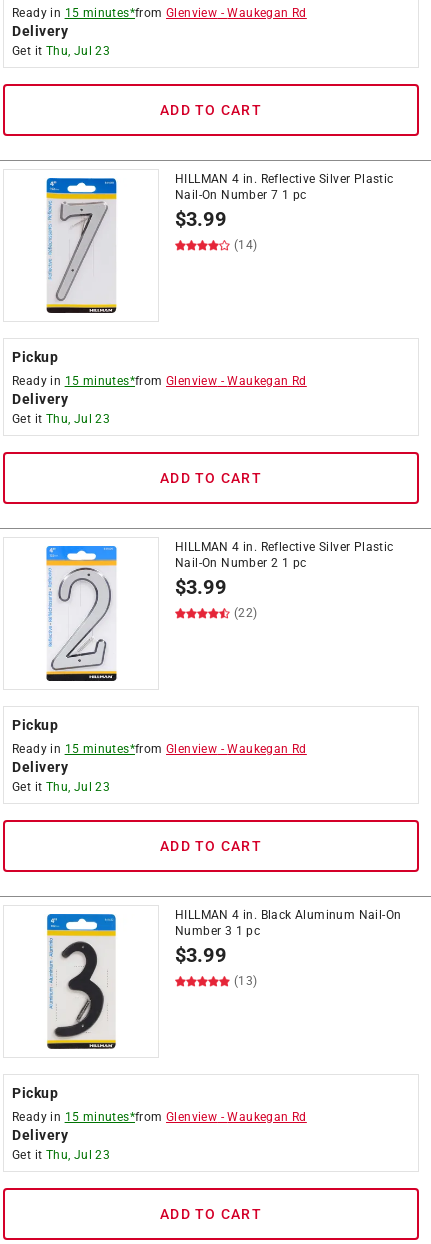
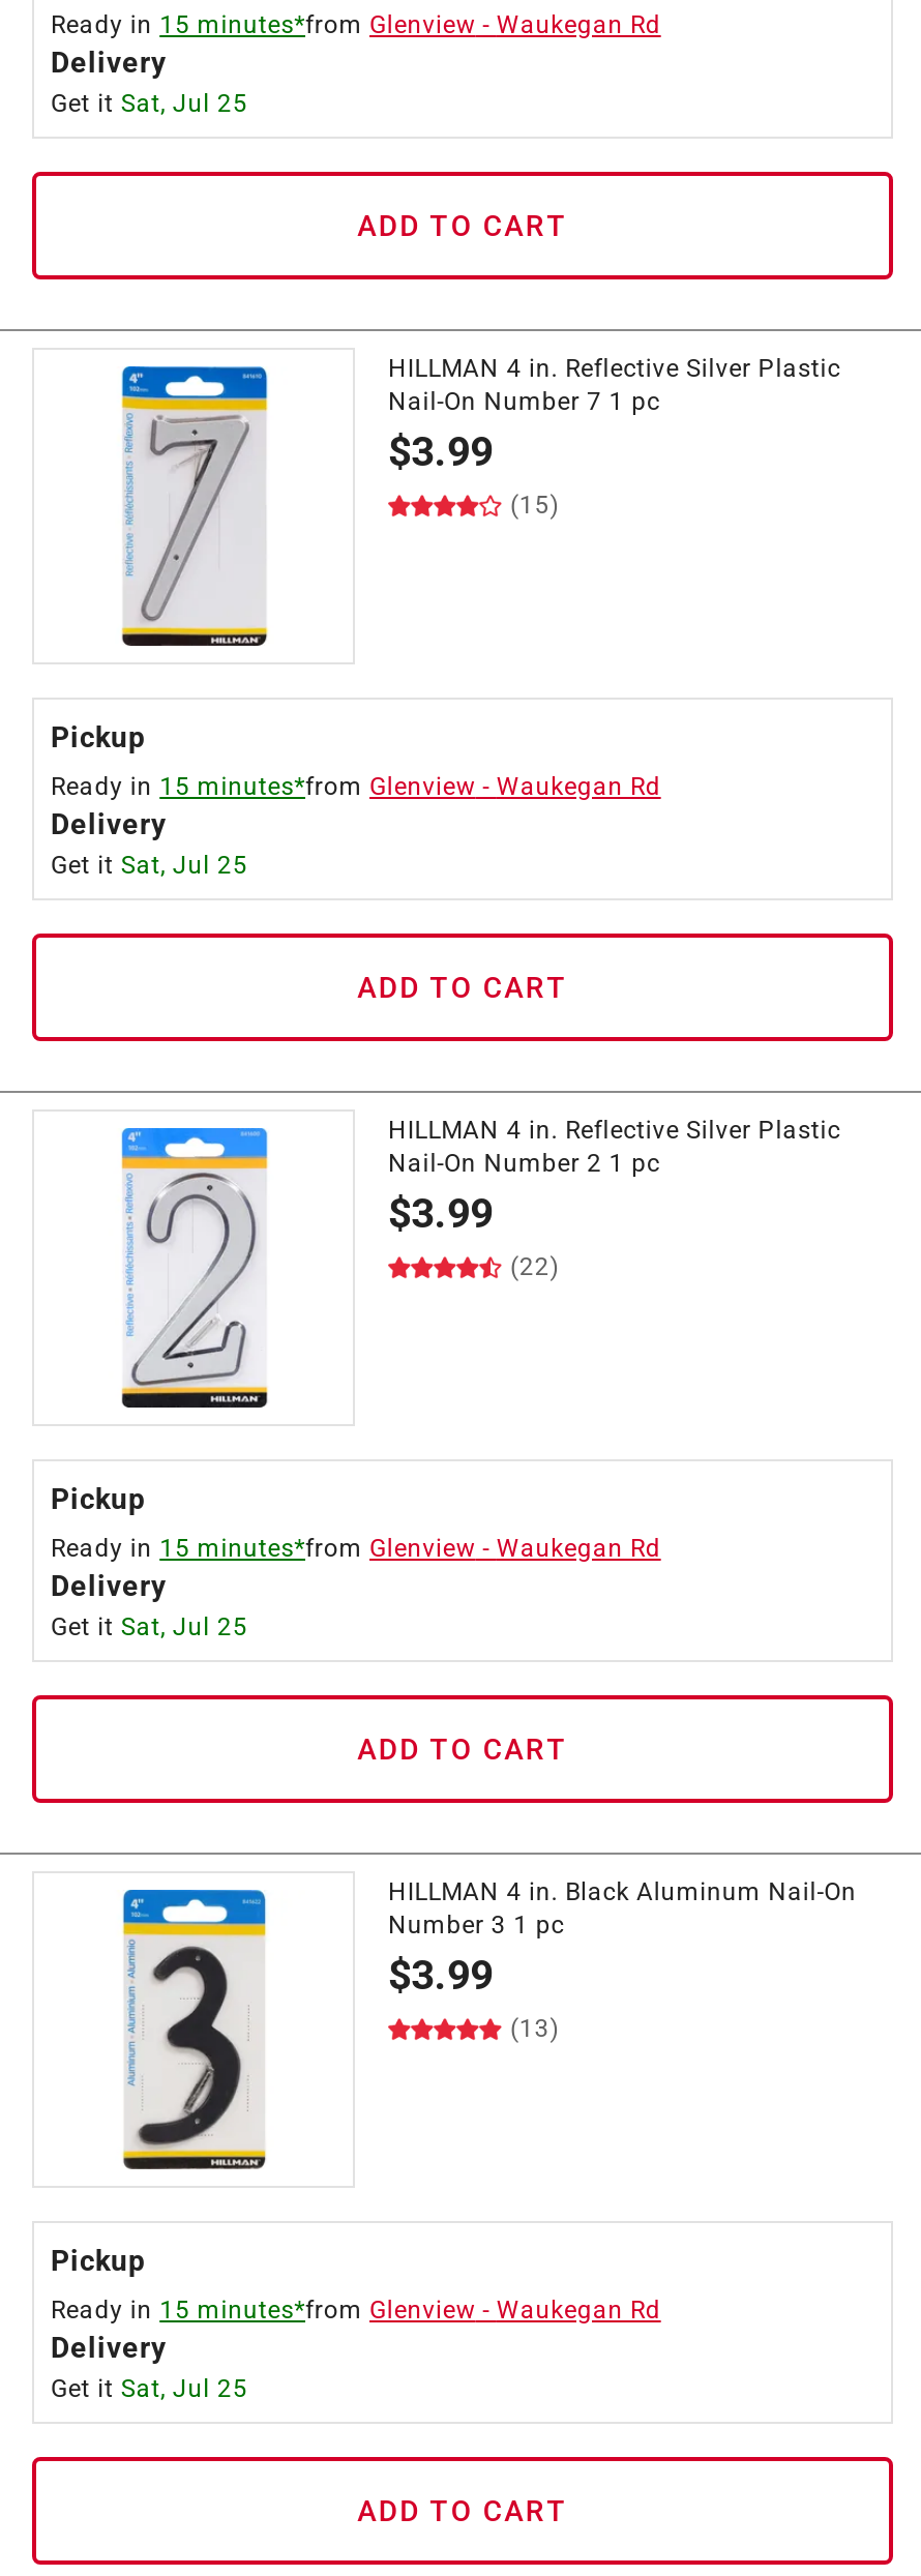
[12,44,110,58] Get it Thu, Jul 23 -> [51,89,248,118] Get it Sat, Jul 25
[234,238,258,252] (14) -> [510,491,559,520] (15)
[12,412,110,426] Get it Thu, Jul 23 -> [51,851,248,880] Get it Sat, Jul 25
[12,780,110,794] Get it Thu, Jul 23 -> [51,1612,248,1641] Get it Sat, Jul 25
[12,1148,110,1162] Get it Thu, Jul 23 -> [51,2374,248,2403] Get it Sat, Jul 25

